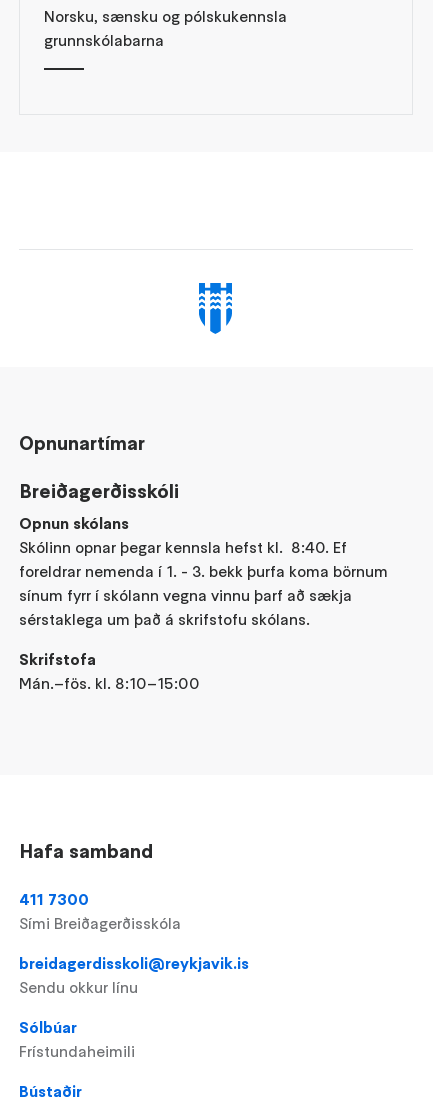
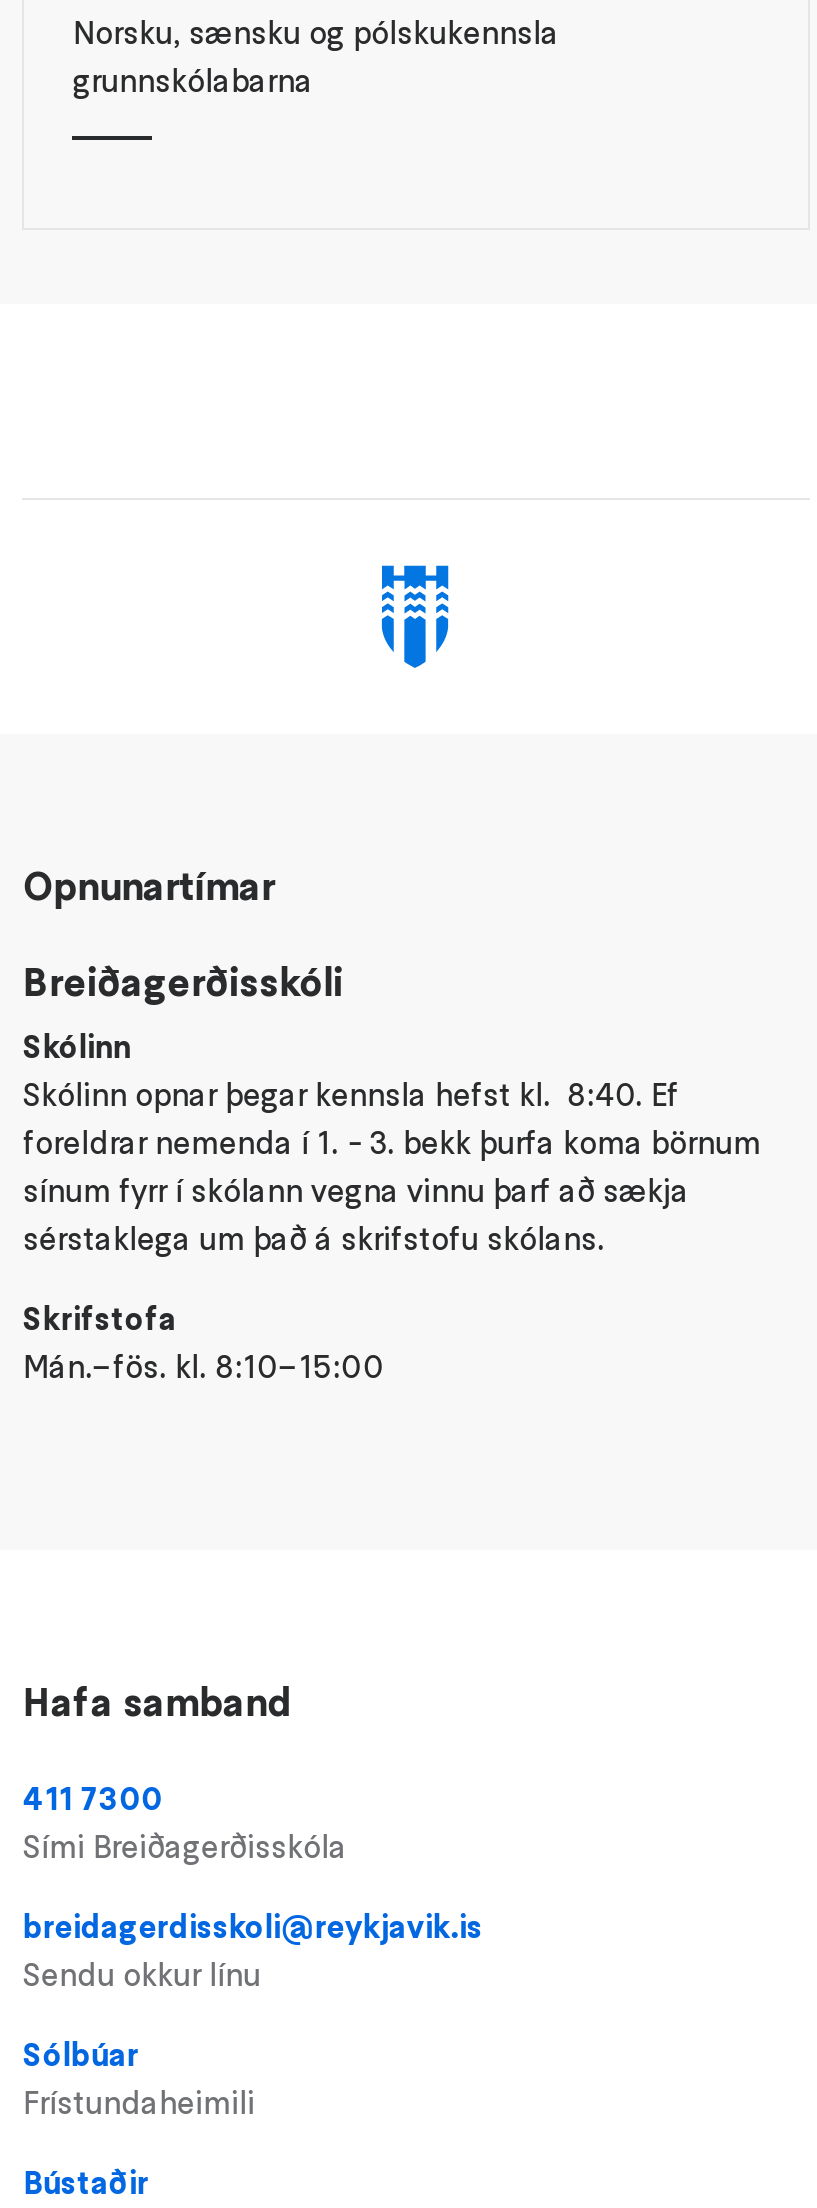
[19,513,137,533] Opnun skólans -> [23,1026,131,1066] Skólinn

